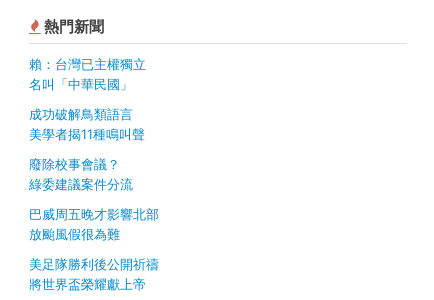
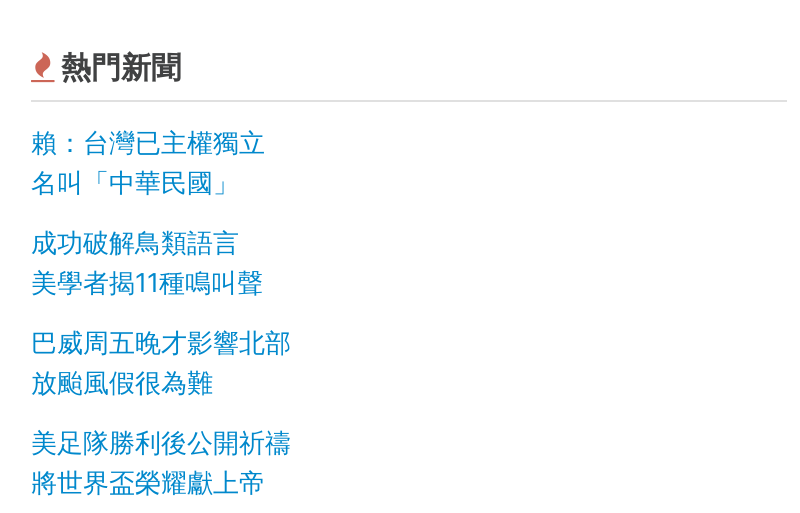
[29,156,133,192] 廢除校事會議？ | 綠委建議案件分流 -> none

